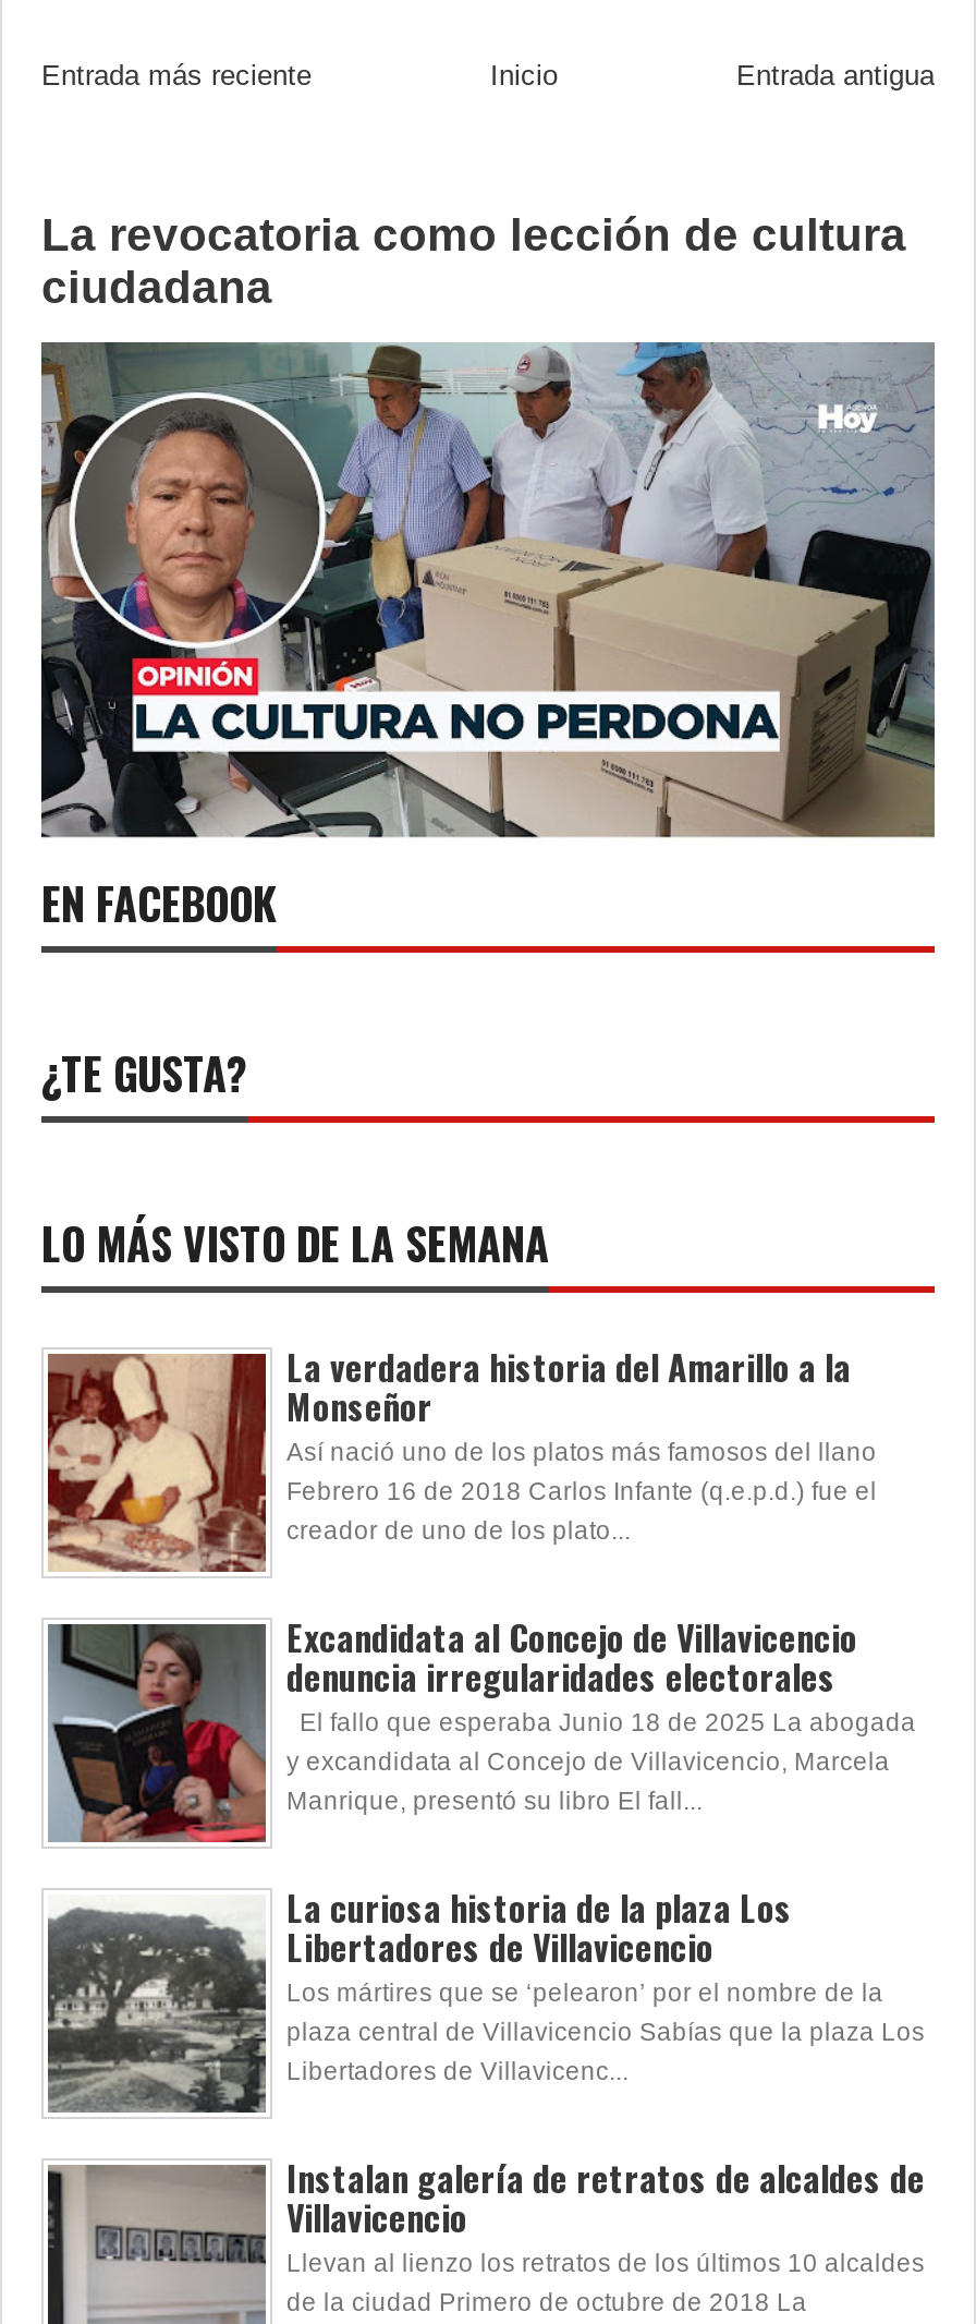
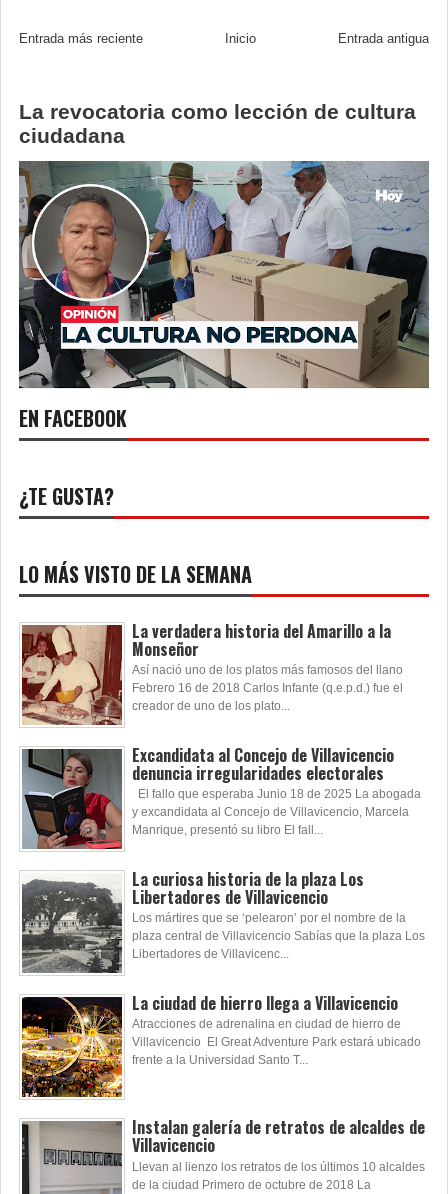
none -> [21,991,420,1098] [image] | La ciudad de hierro llega a Villavicencio | Atracciones de adrenalina en ciudad de hierro de | Villavicencio El Great Adventure Park estará ubicado | frente a la Universidad Santo T...

